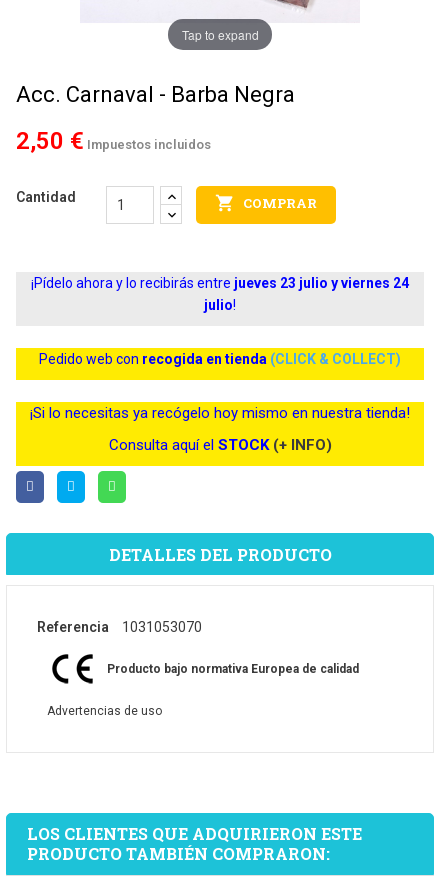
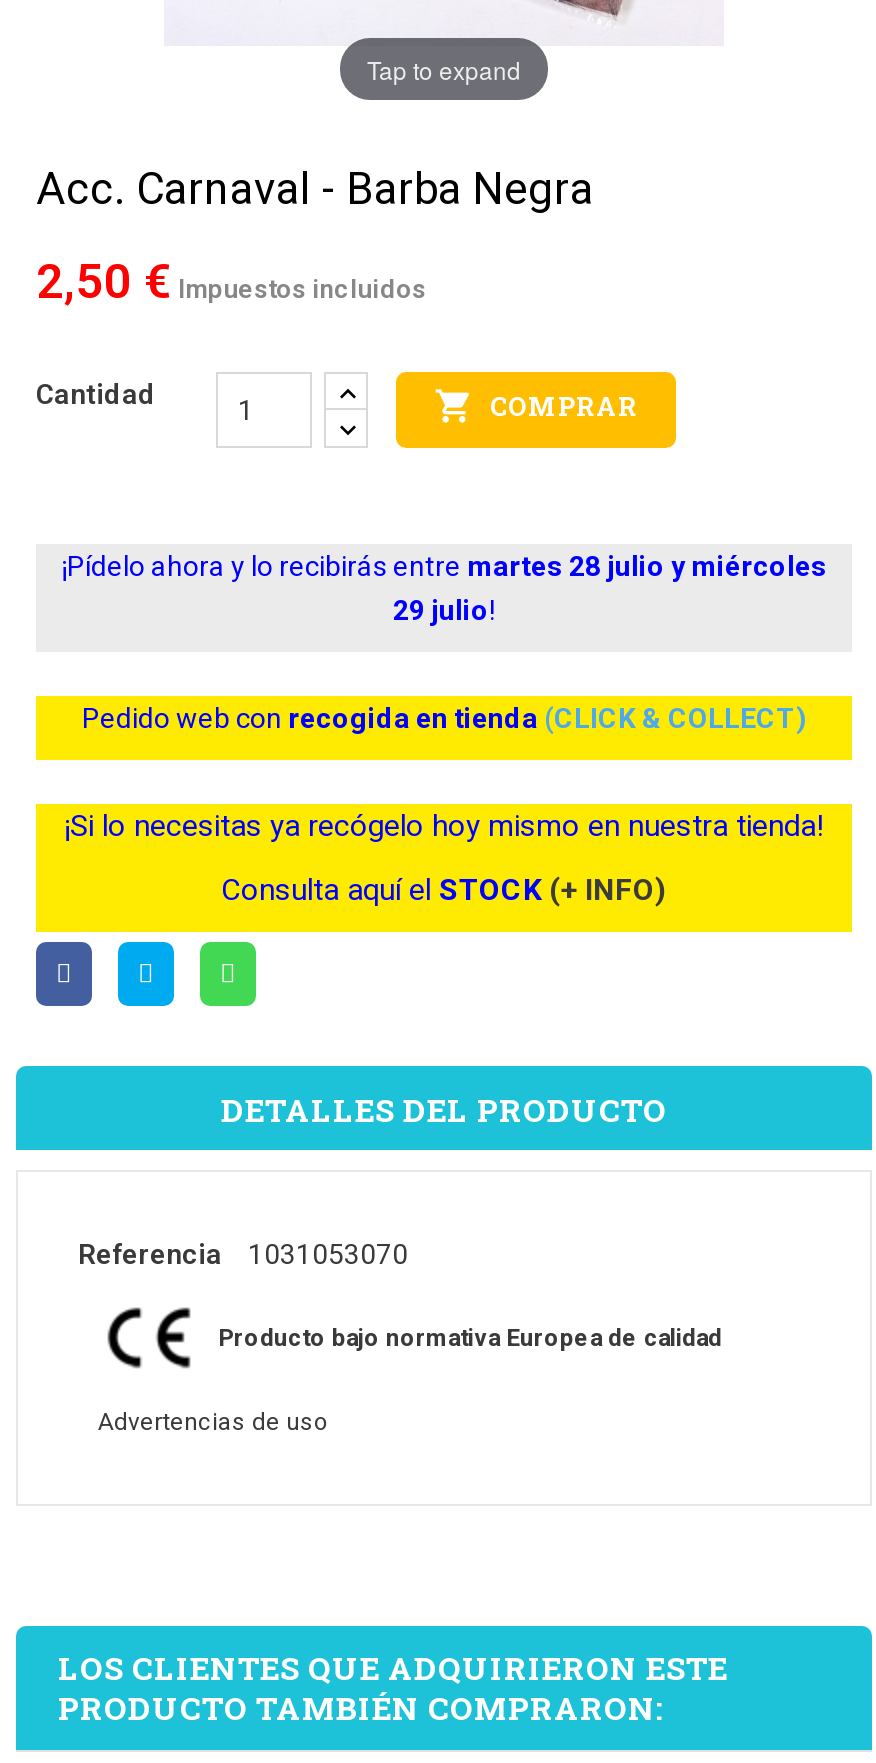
[31,275,409,313] ¡Pídelo ahora y lo recibirás entre jueves 23 julio y viernes 24 | julio! -> [61,550,827,626] ¡Pídelo ahora y lo recibirás entre martes 28 julio y miércoles | 29 julio!

